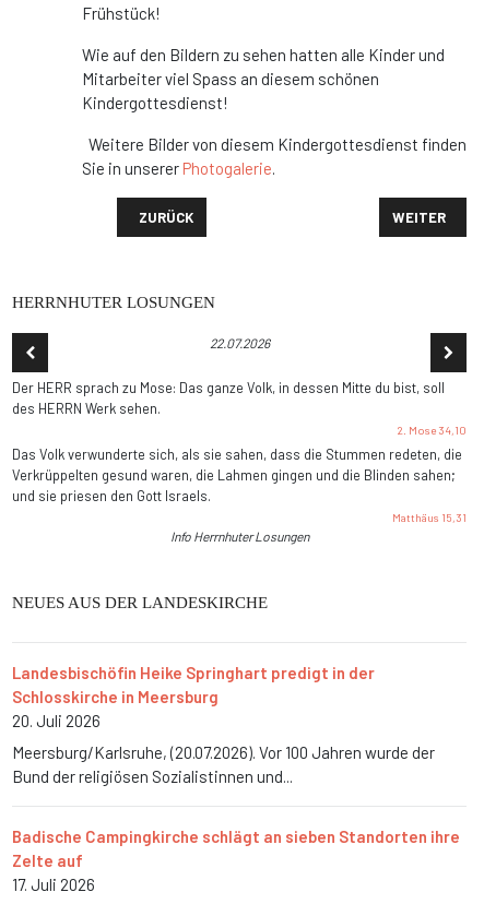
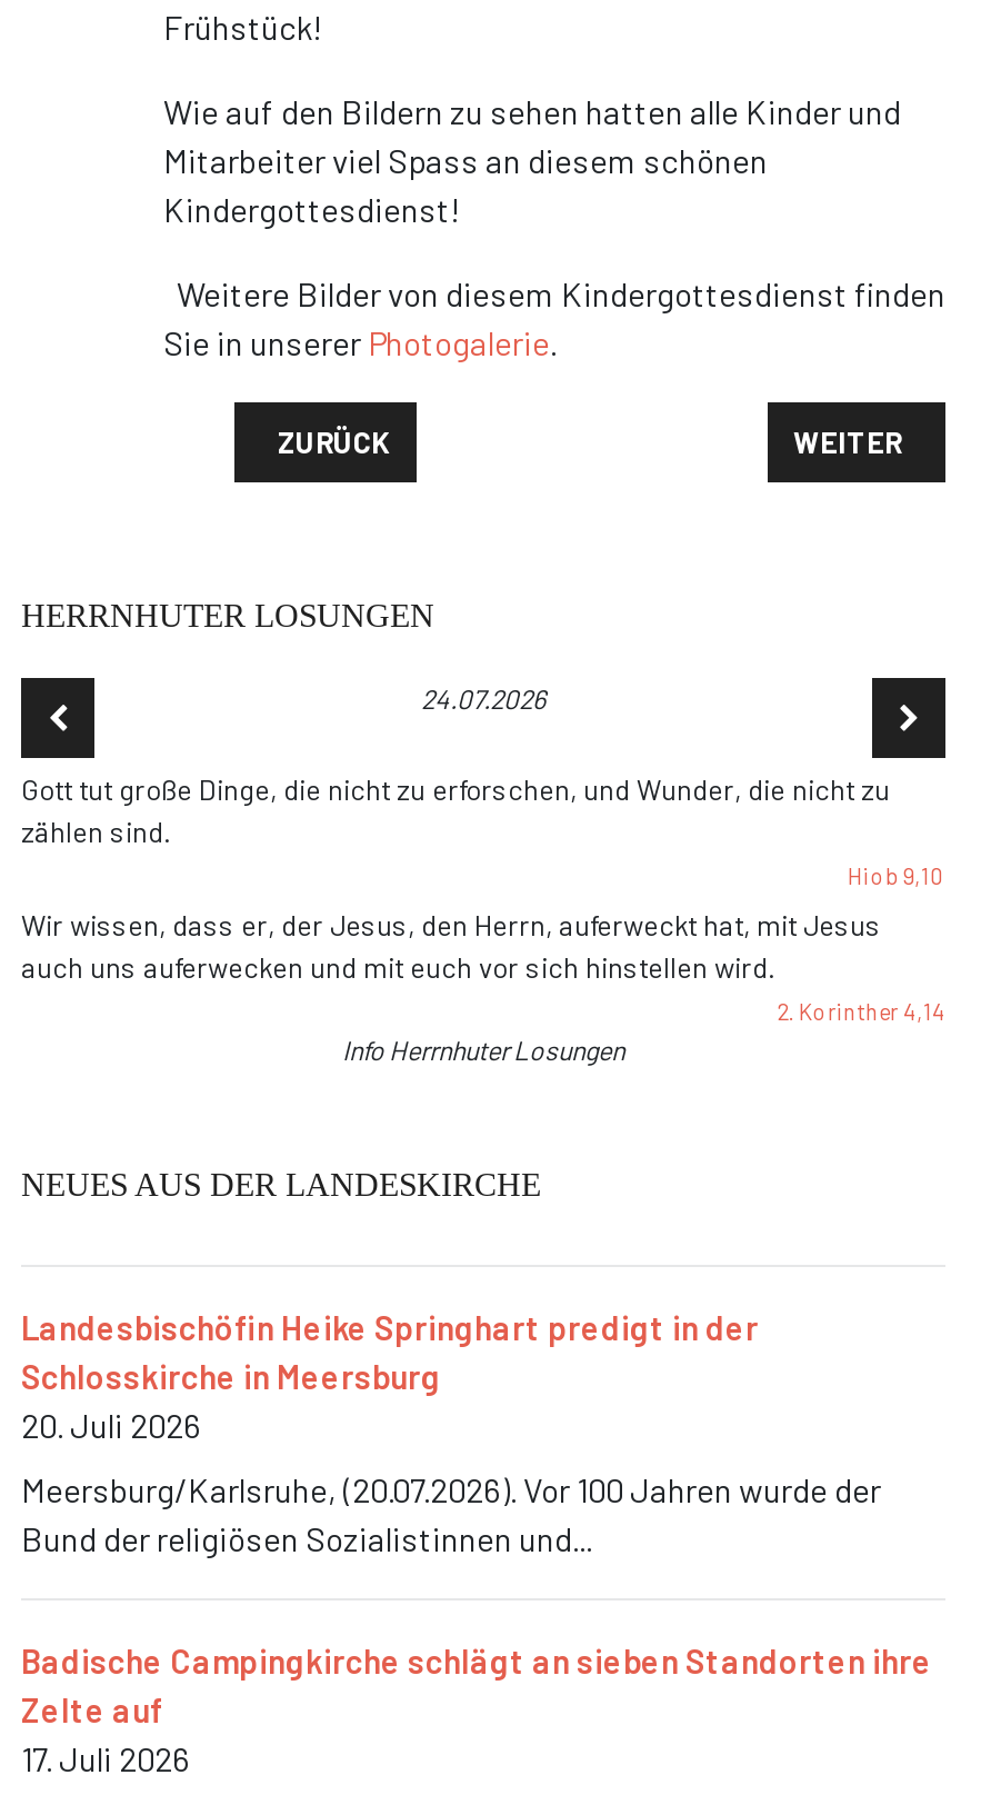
[209,335,269,350] 22.07.2026 -> [421,682,545,713] 24.07.2026
[12,379,467,437] Der HERR sprach zu Mose: Das ganze Volk, in dessen Mitte du bist, soll | des HERRN Werk sehen. | 2. Mose 34,10 -> [21,771,945,889] Gott tut große Dinge, die nicht zu erforschen, und Wunder, die nicht zu | zählen sind. | Hiob 9,10
[12,445,467,524] Das Volk verwunderte sich, als sie sahen, dass die Stummen redeten, die | Verkrüppelten gesund waren, die Lahmen gingen und die Blinden sahen; | und sie priesen den Gott Israels. | Matthäus 15,31 -> [21,907,945,1025] Wir wissen, dass er, der Jesus, den Herrn, auferweckt hat, mit Jesus | auch uns auferwecken und mit euch vor sich hinstellen wird. | 2. Korinther 4,14

